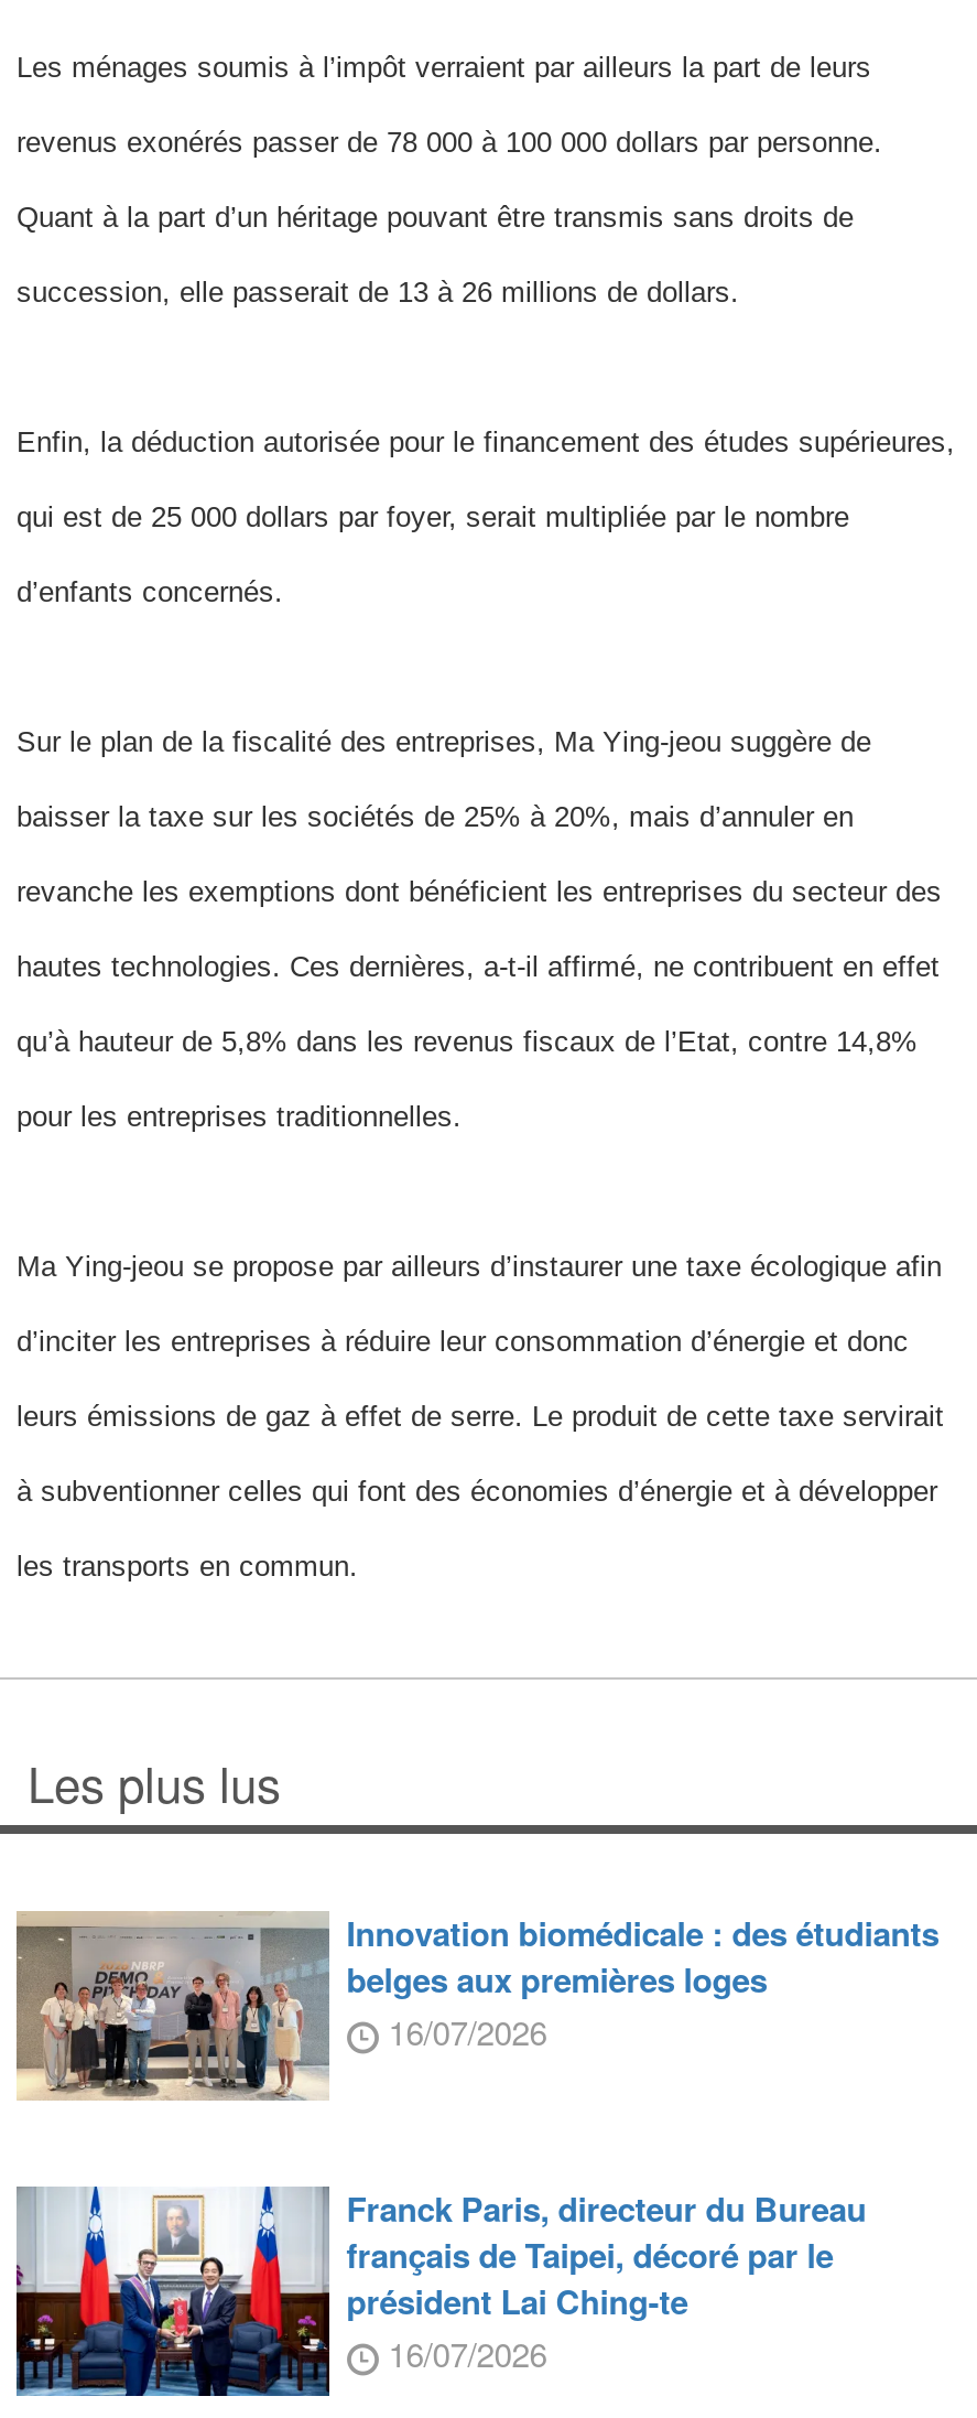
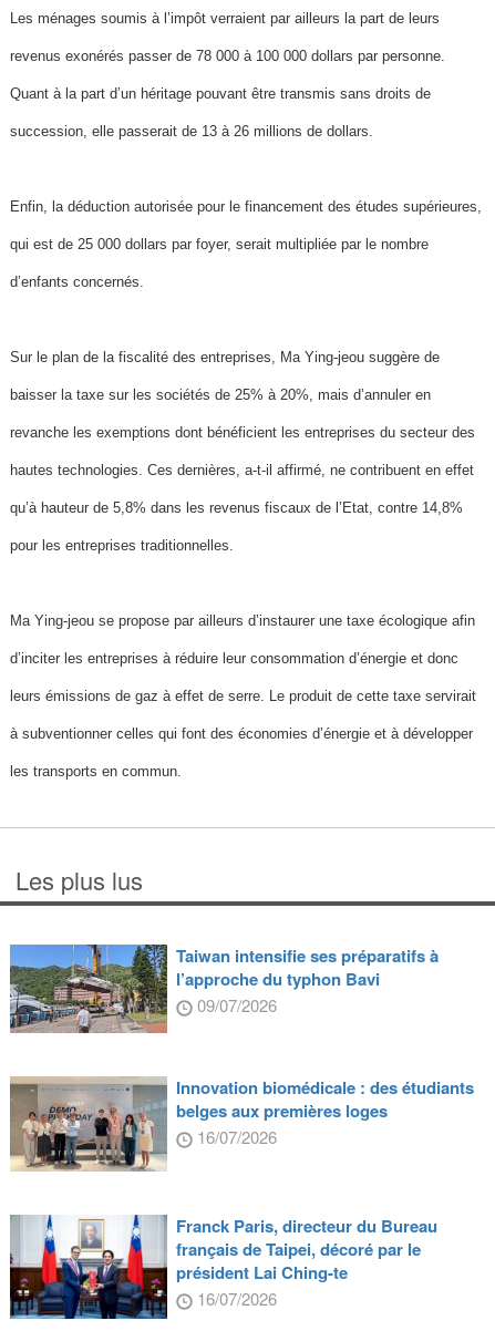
none -> [9,943,438,1038] [image] | Taiwan intensifie ses préparatifs à | l’approche du typhon Bavi | 09/07/2026

